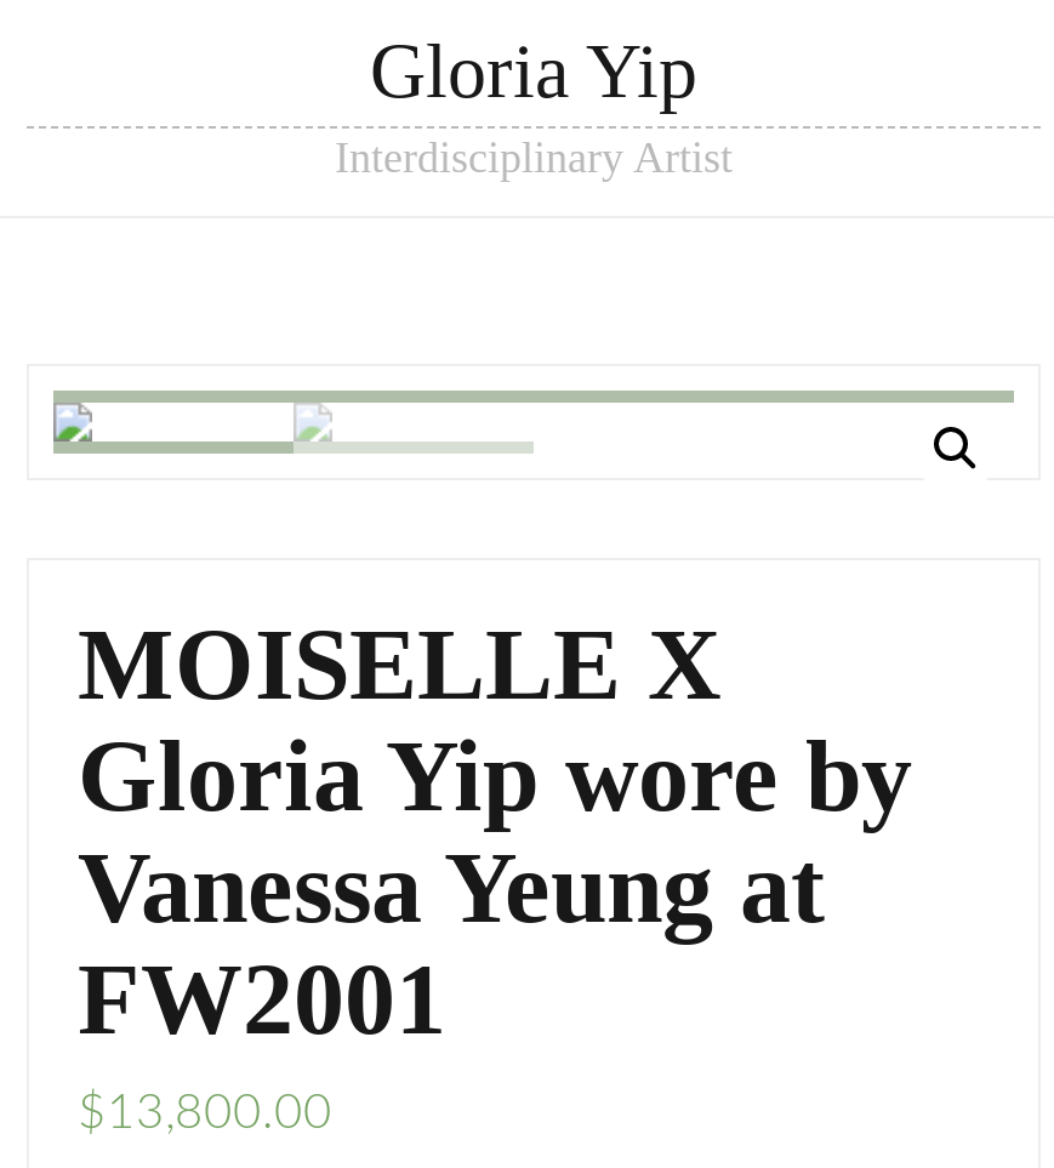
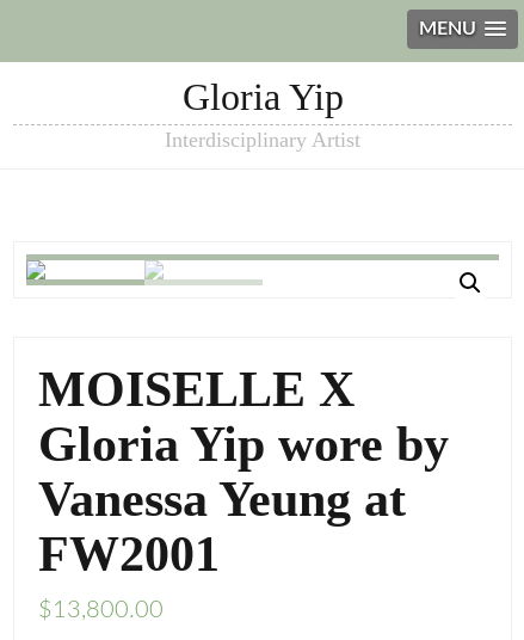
none -> [419,19,476,38] MENU

